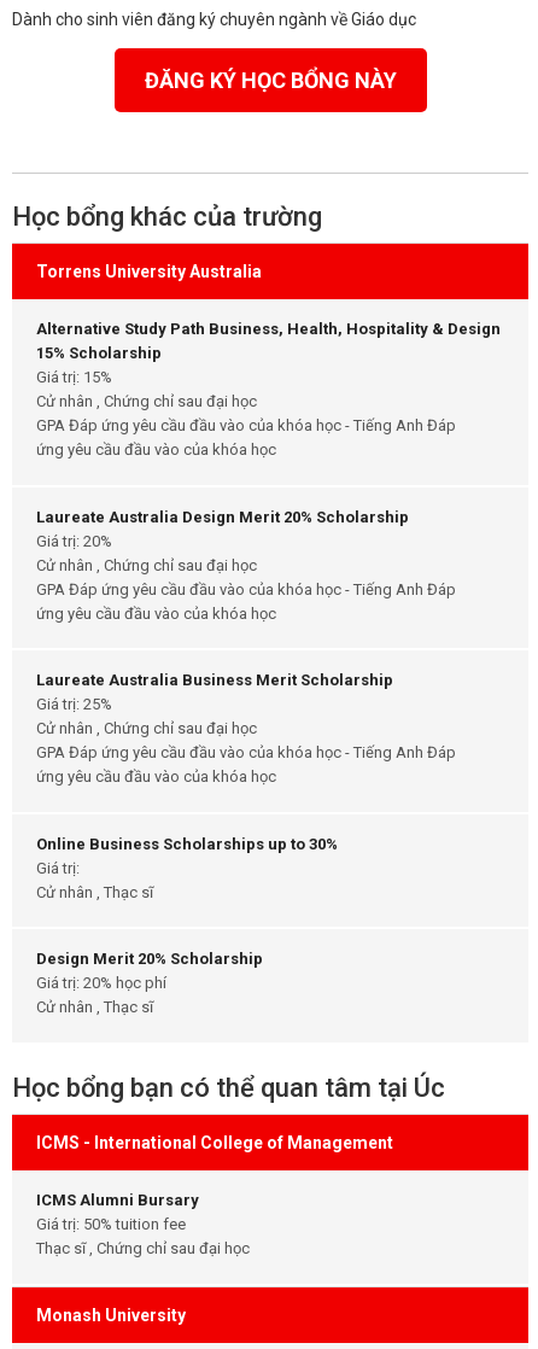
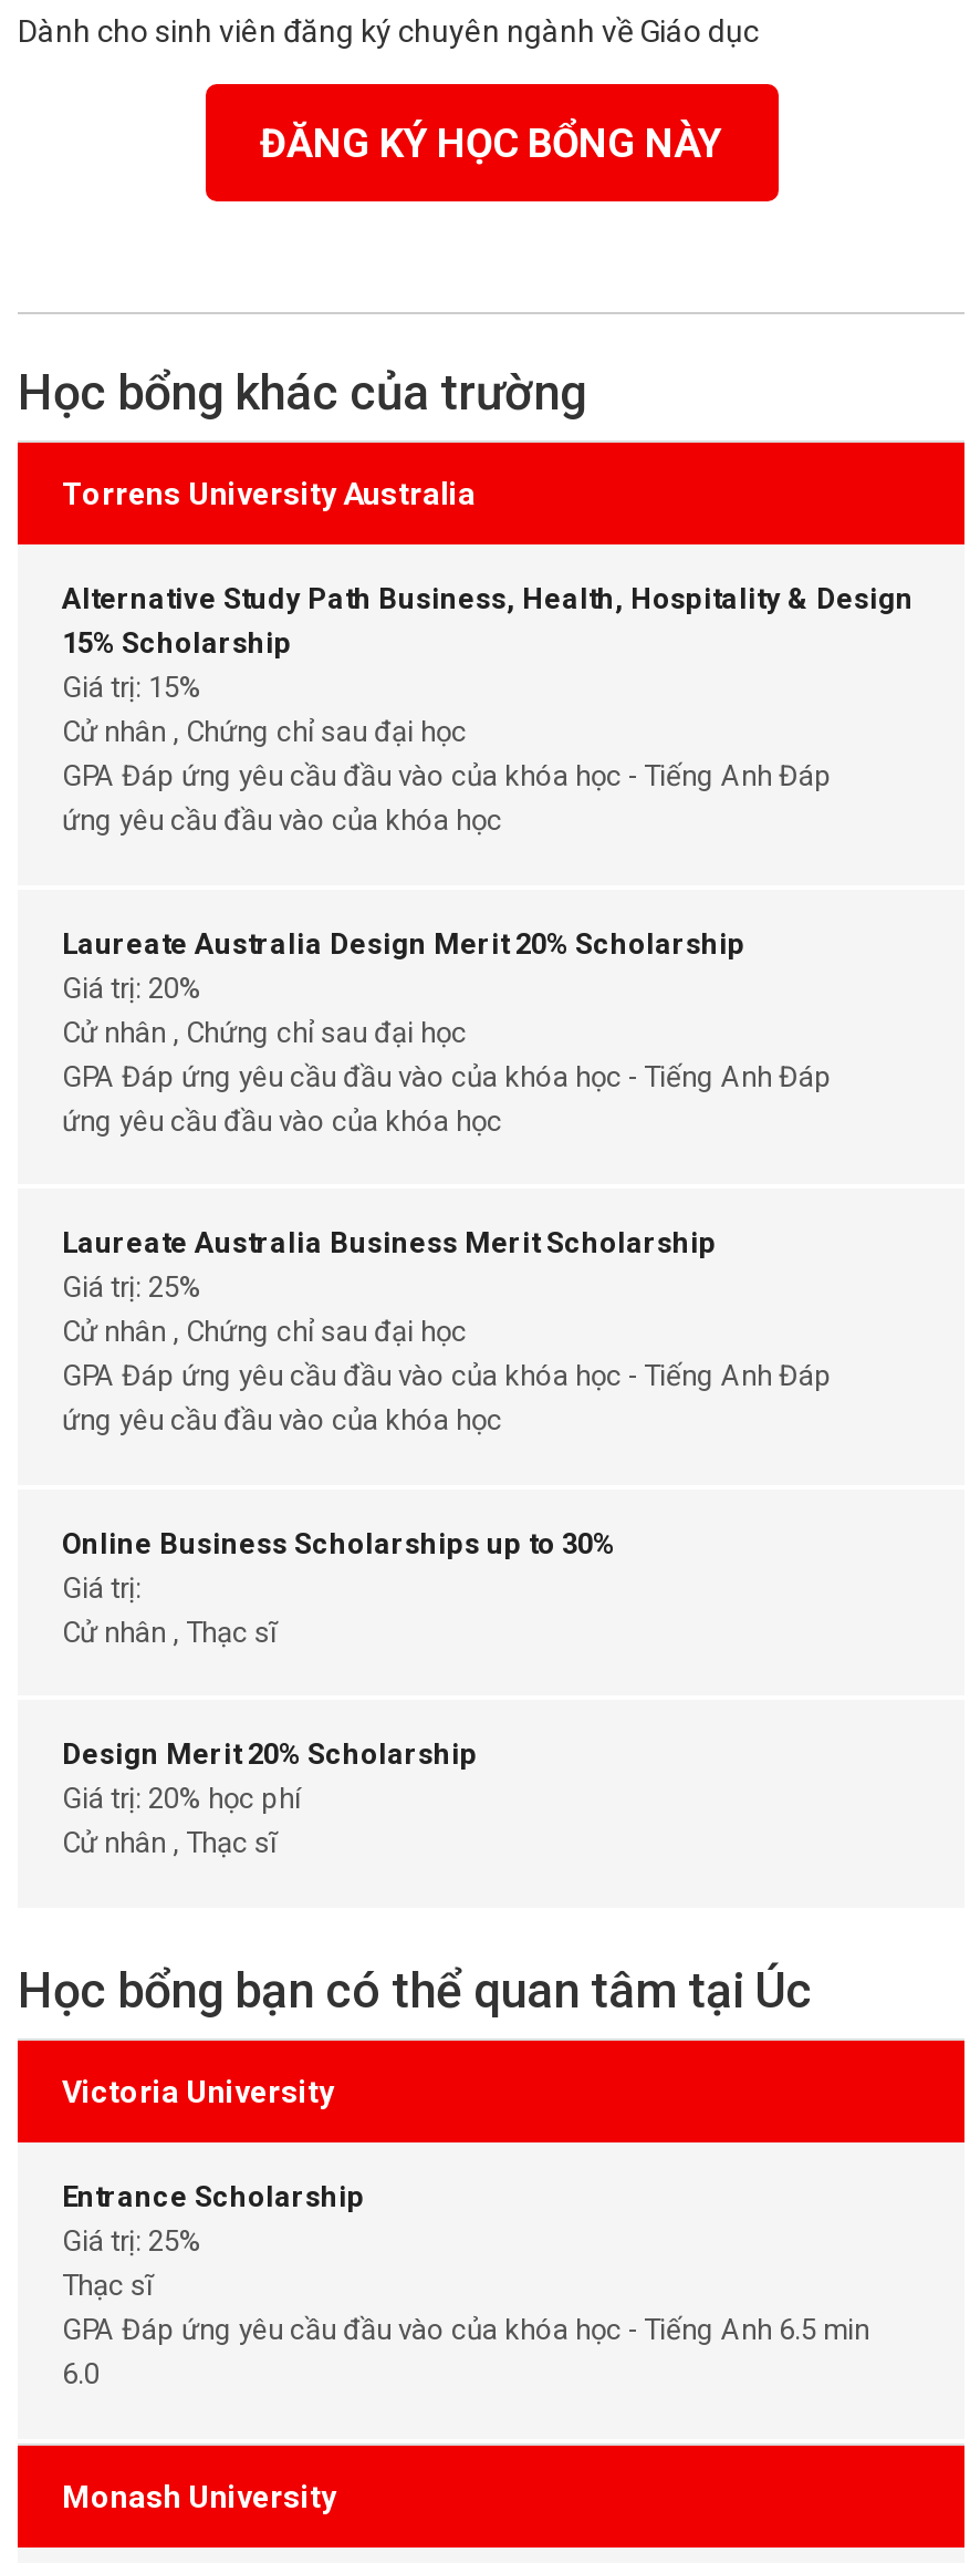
[36,1133,393,1152] ICMS - International College of Management -> [62,2074,334,2109] Victoria University
[36,1191,250,1257] ICMS Alumni Bursary | Giá trị: 50% tuition fee | Thạc sĩ , Chứng chỉ sau đại học -> [62,2180,869,2390] Entrance Scholarship | Giá trị: 25% | Thạc sĩ | GPA Đáp ứng yêu cầu đầu vào của khóa học - Tiếng Anh 6.5 min | 6.0

